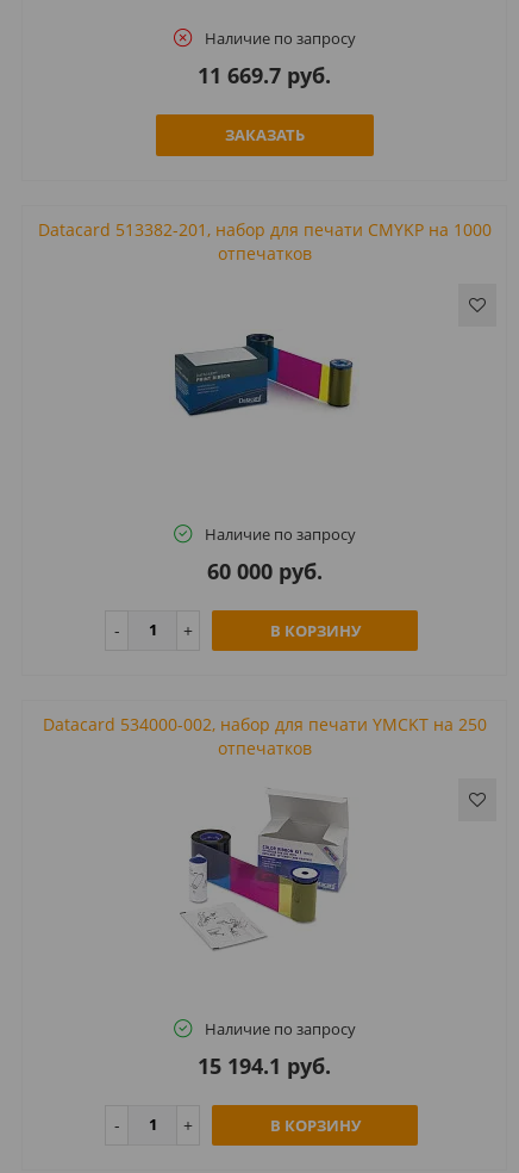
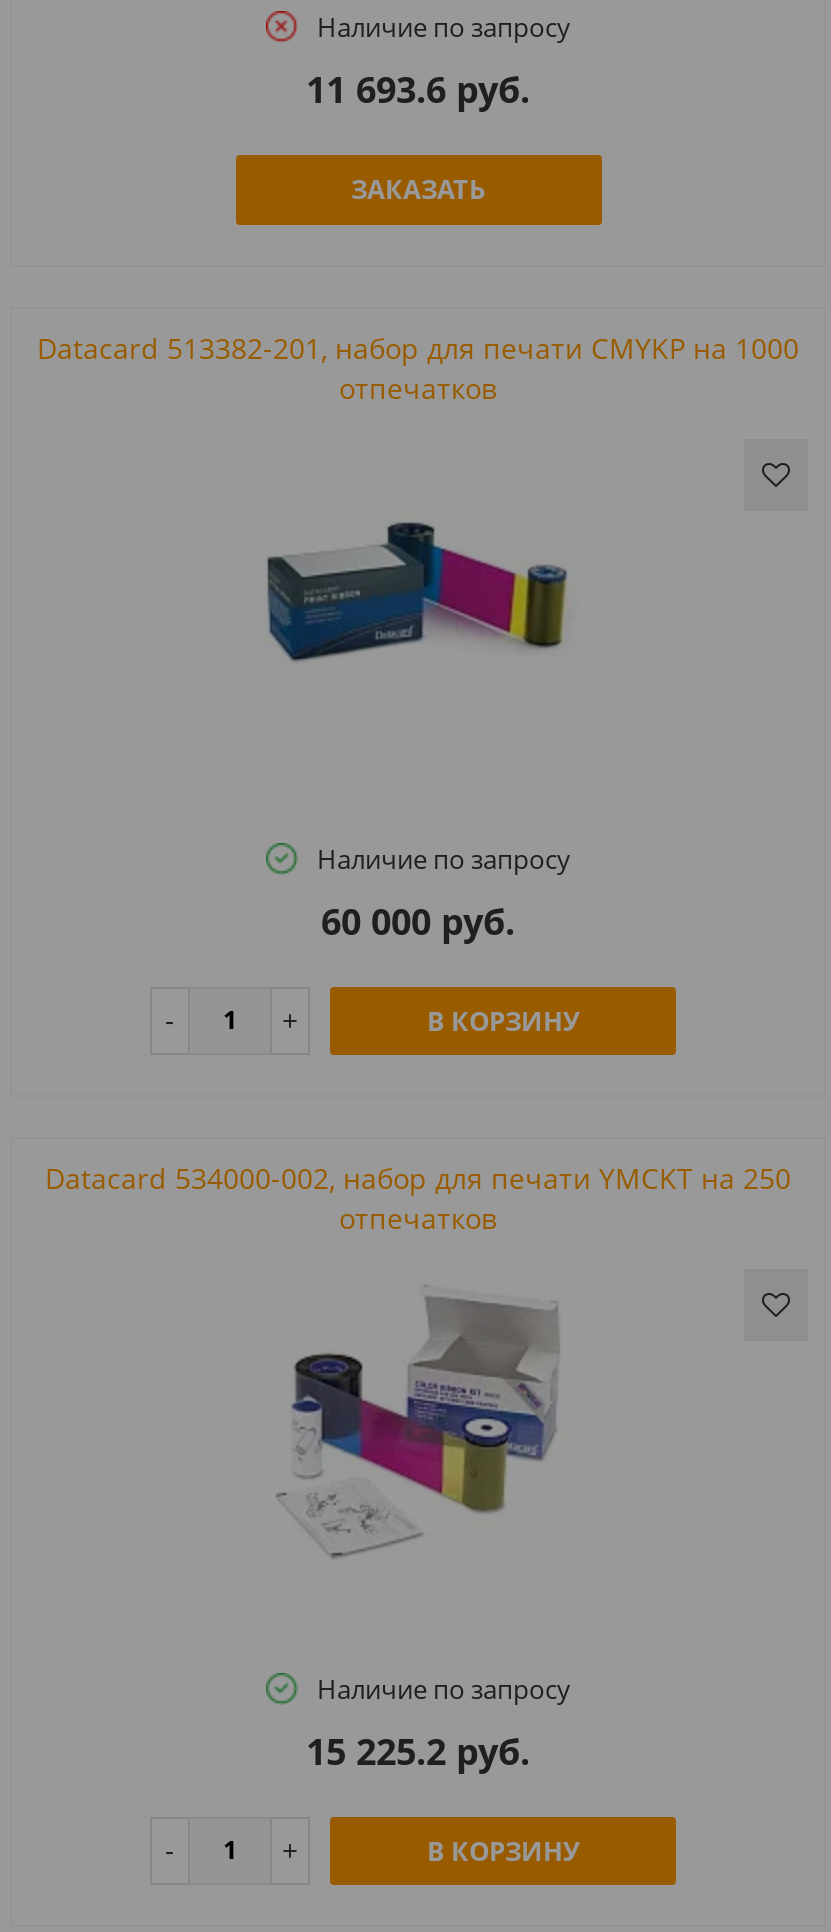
[198,60,331,89] 11 669.7 руб. -> [306,64,530,112] 11 693.6 руб.
[198,1051,331,1080] 15 194.1 руб. -> [306,1726,530,1774] 15 225.2 руб.

